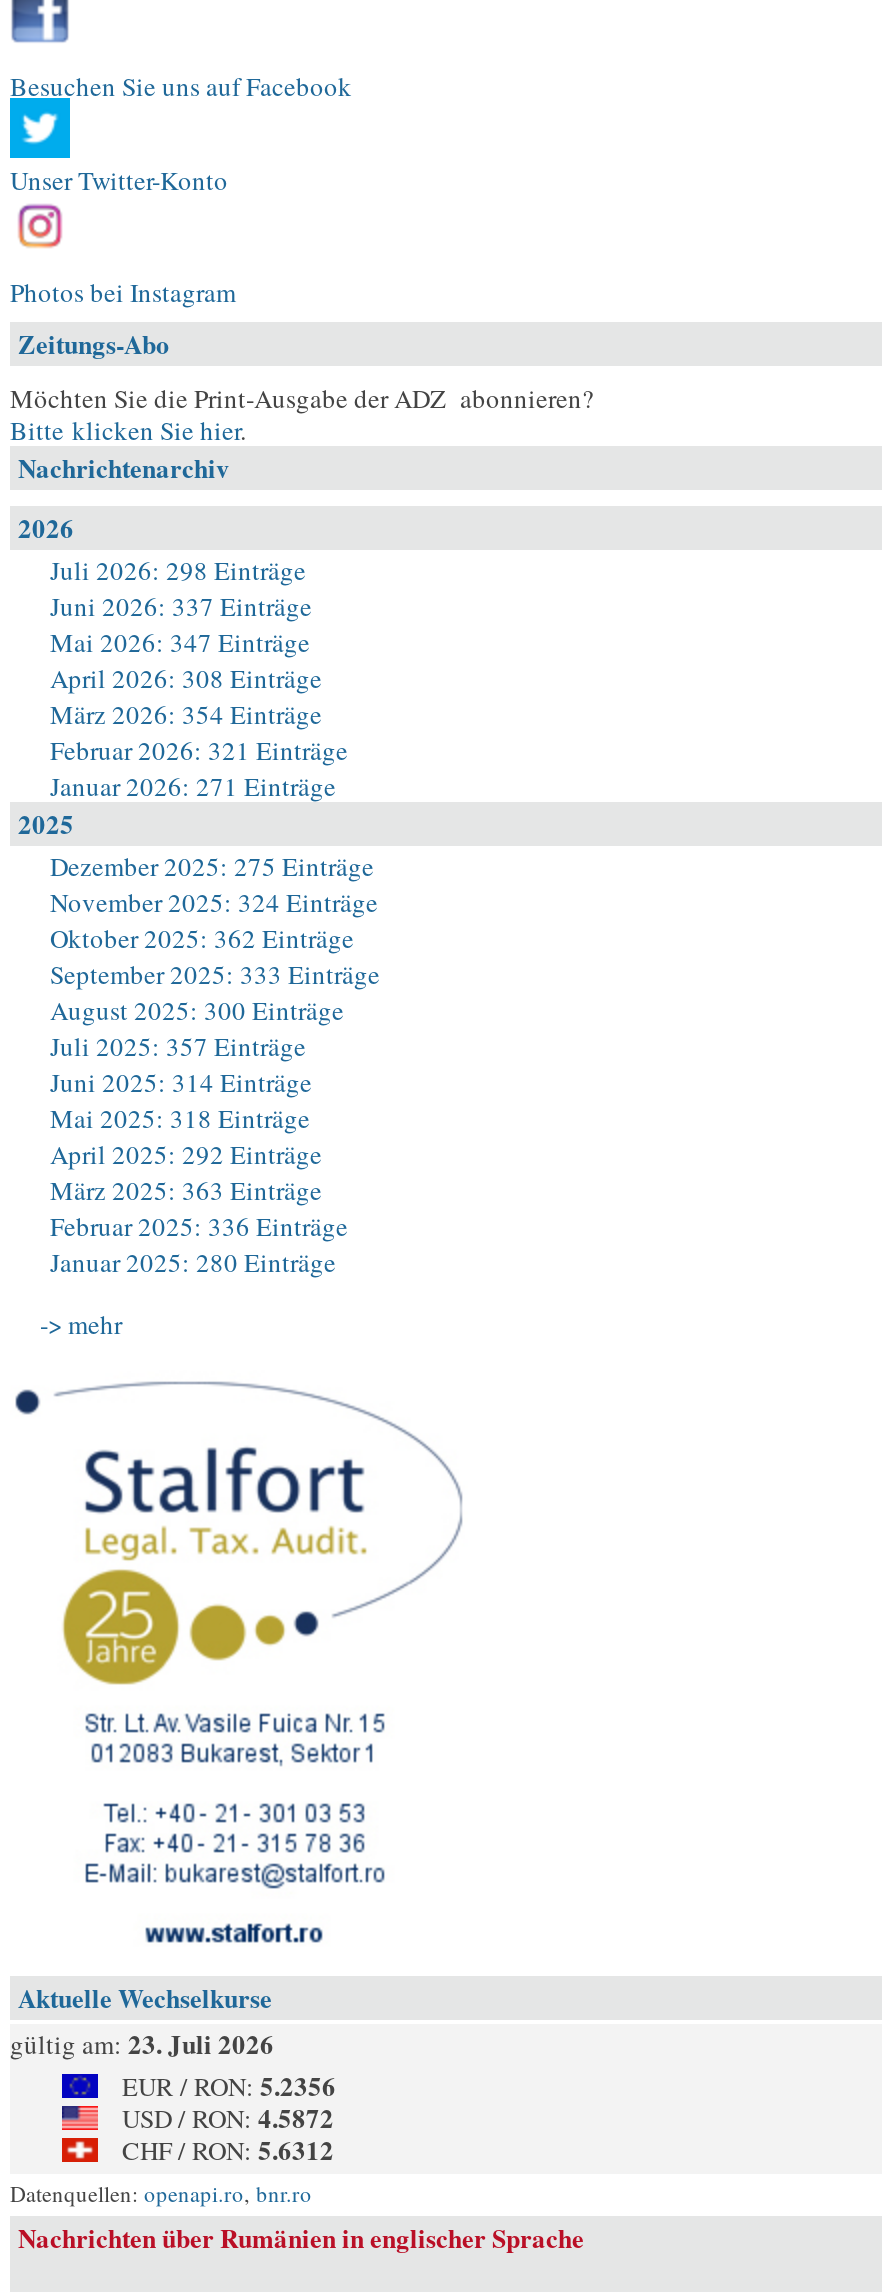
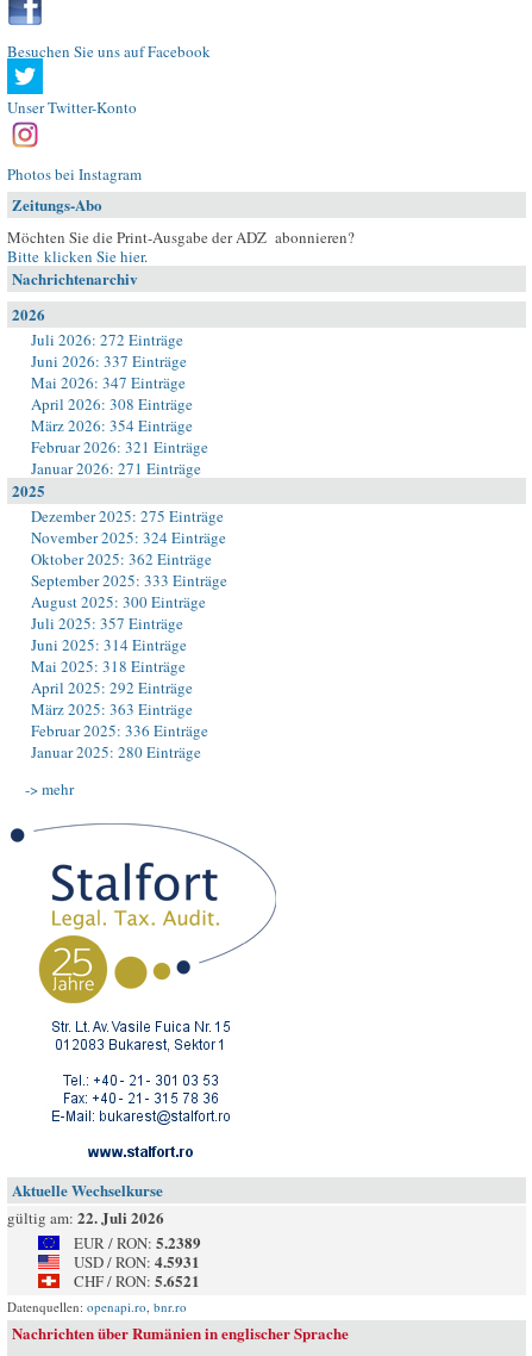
[50,552,306,588] Juli 2026: 298 Einträge -> [31,329,183,350] Juli 2026: 272 Einträge
[10,2024,274,2062] gültig am: 23. Juli 2026 -> [7,1206,164,1229] gültig am: 22. Juli 2026
[122,2066,336,2104] EUR / RON: 5.2356 -> [74,1231,201,1254] EUR / RON: 5.2389
[122,2098,334,2136] USD / RON: 4.5872 -> [74,1250,200,1273] USD / RON: 4.5931
[122,2130,334,2168] CHF / RON: 5.6312 -> [74,1269,200,1292] CHF / RON: 5.6521

